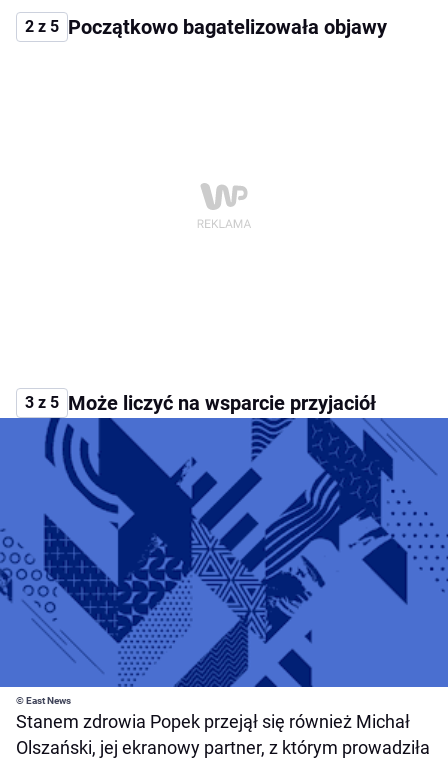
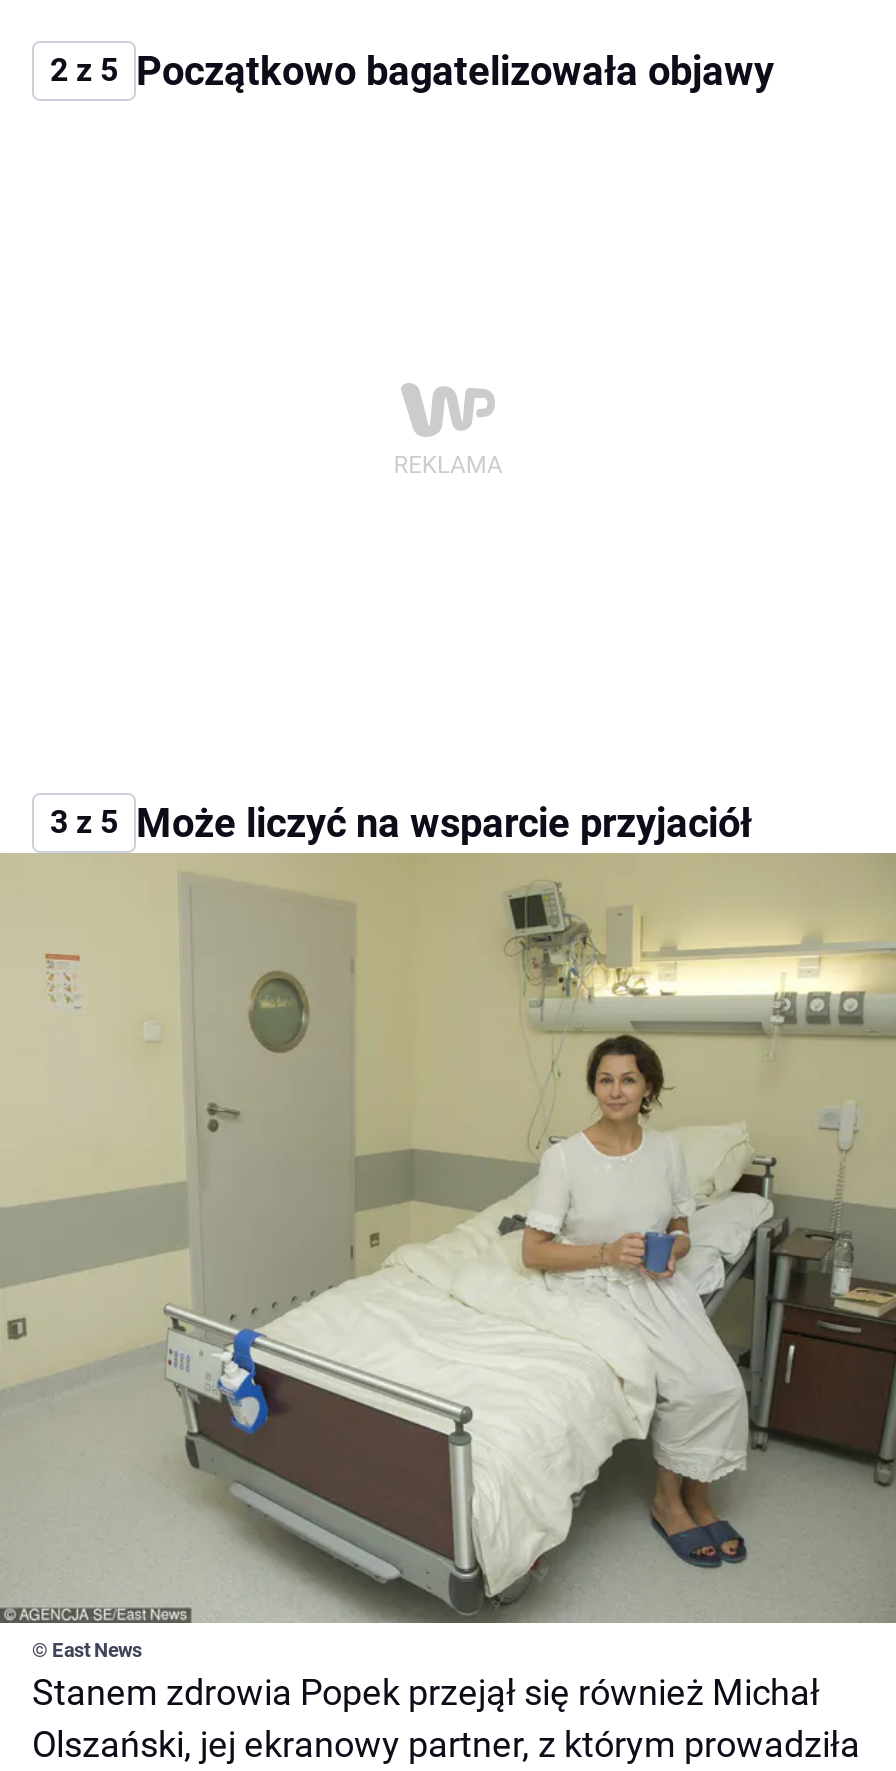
[3,417,445,688] [image] -> [6,851,890,1625] [image]

